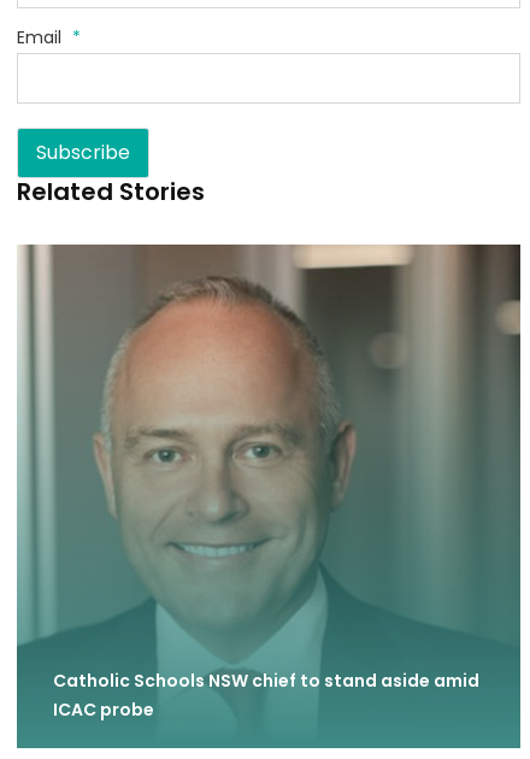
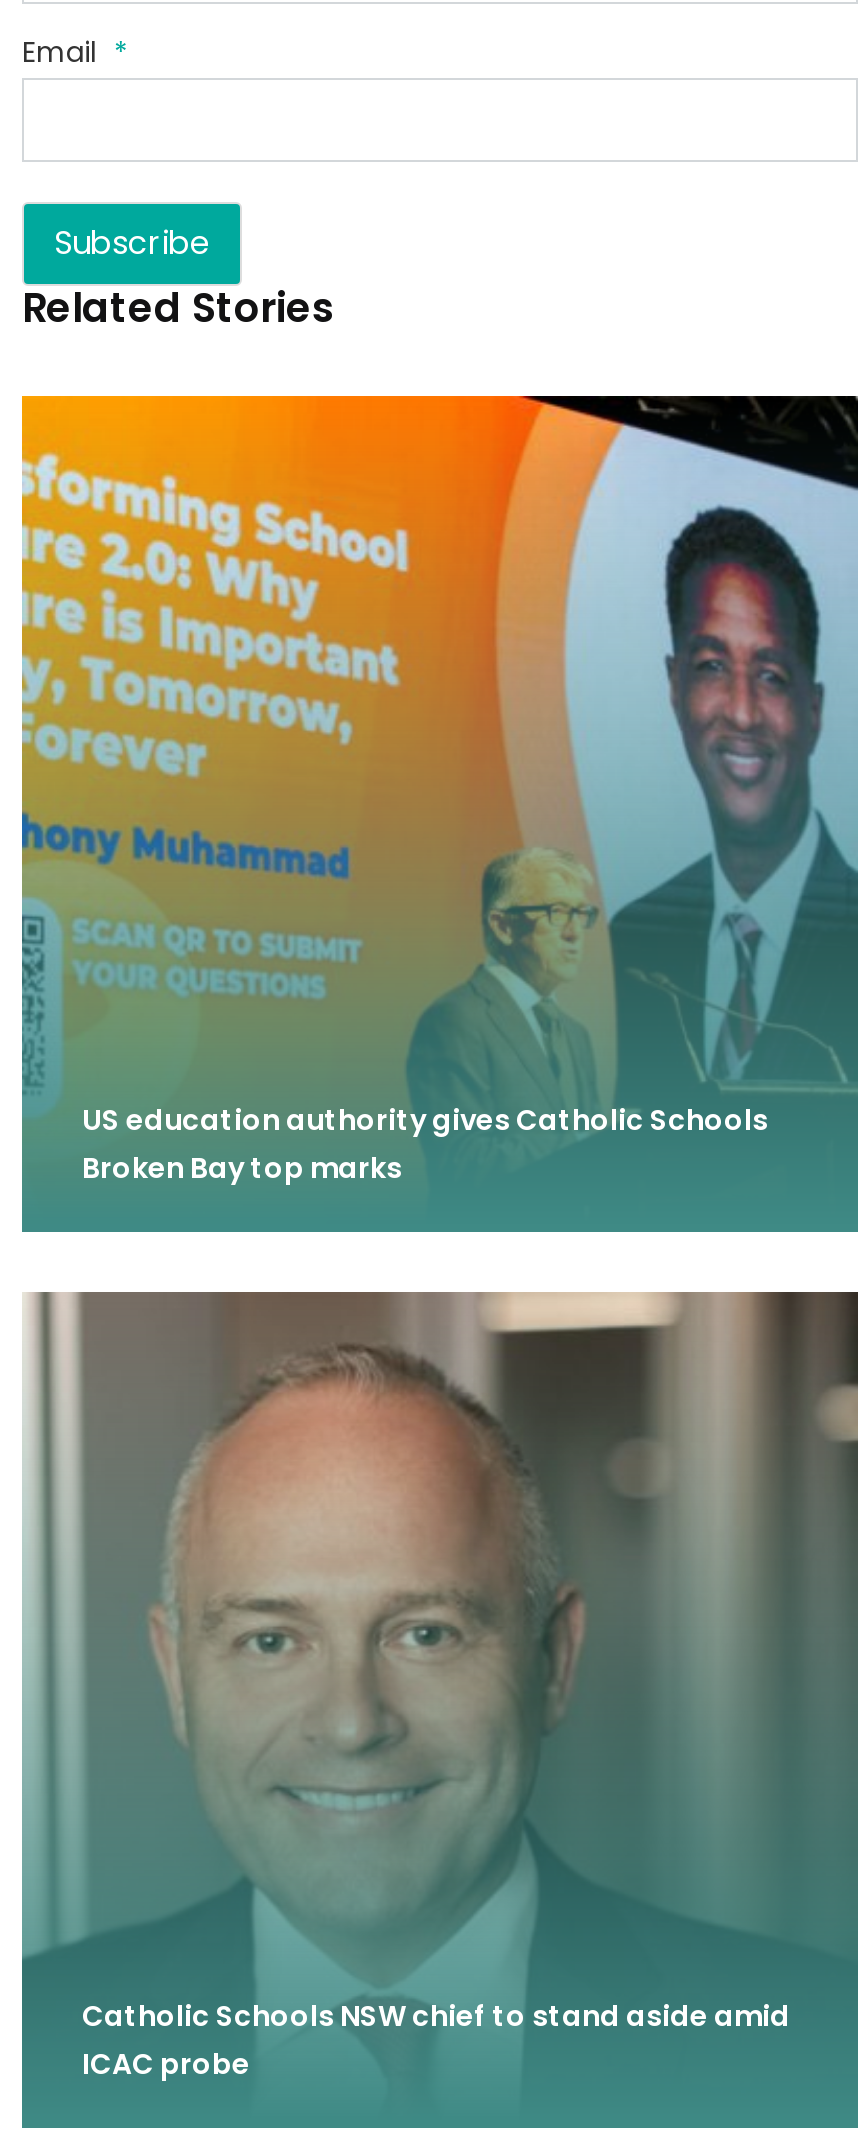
none -> [20,394,858,1188] [image] | US education authority gives Catholic Schools | Broken Bay top marks

